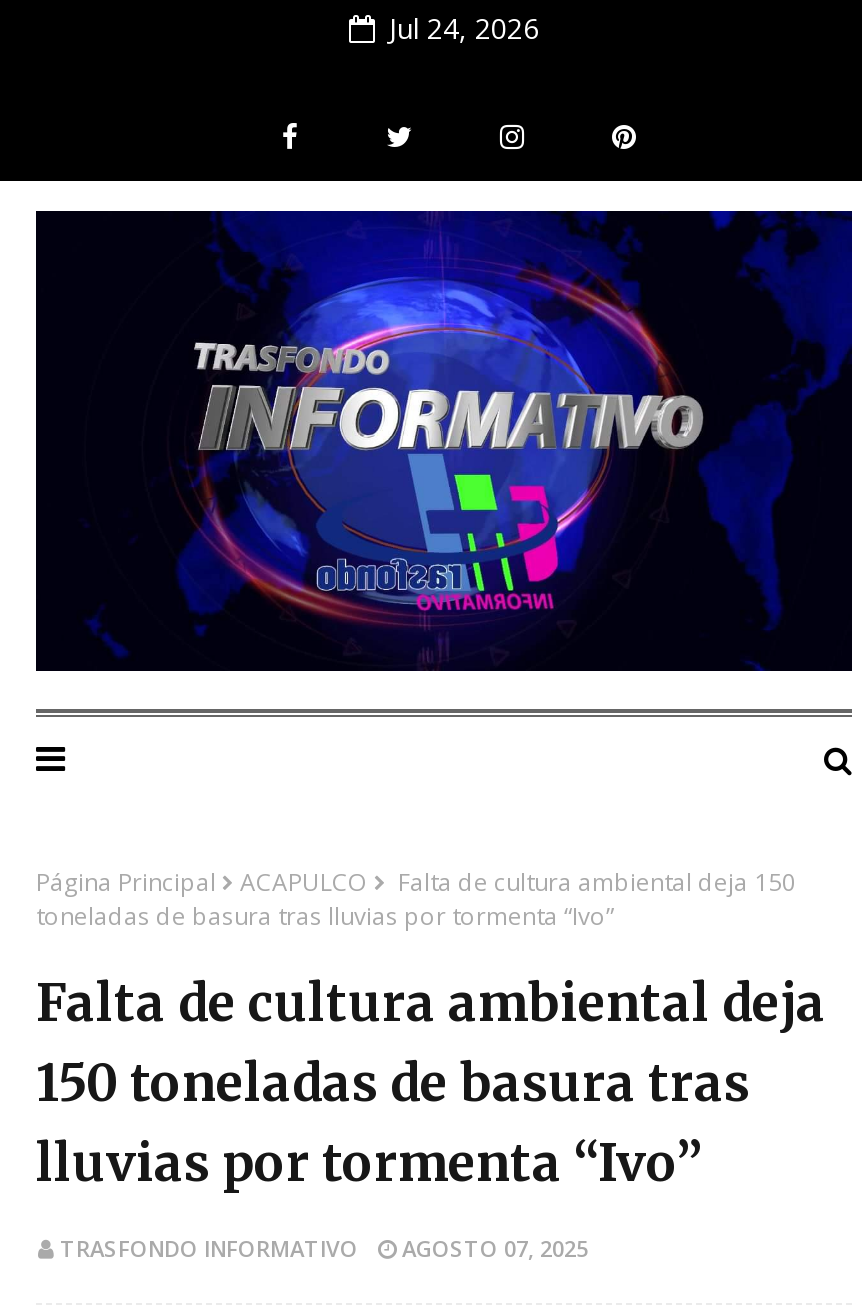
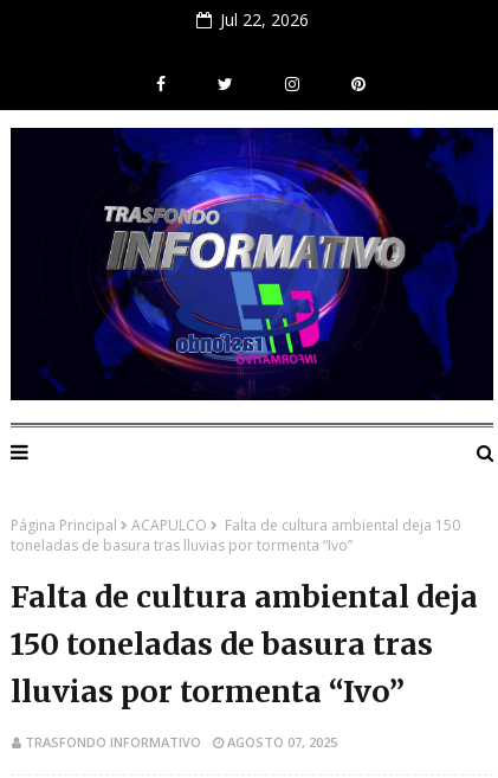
[389,9,539,47] Jul 24, 2026 -> [219,8,308,31] Jul 22, 2026

